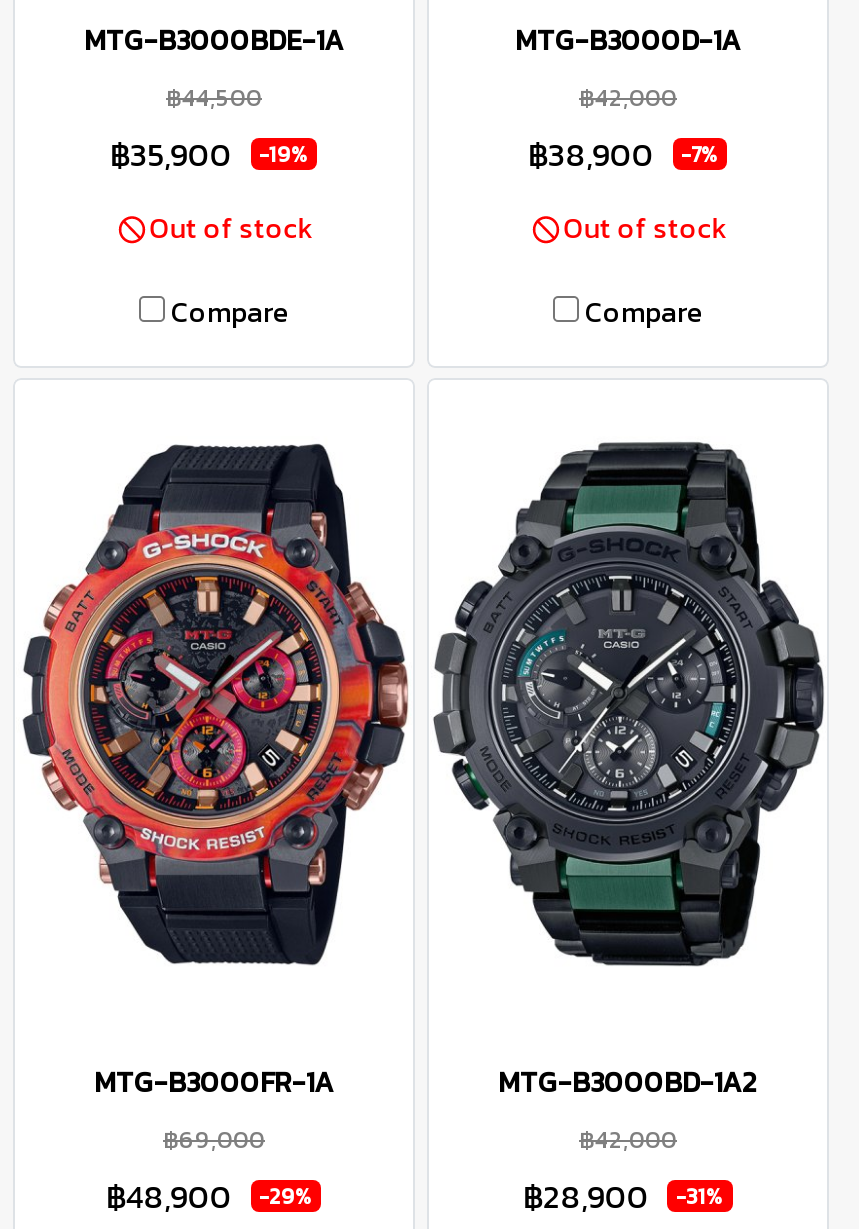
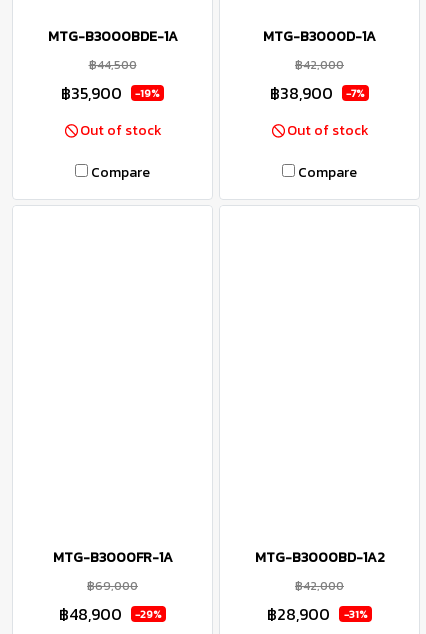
[21,442,409,968] [image] -> none
[431,440,825,968] [image] -> none

